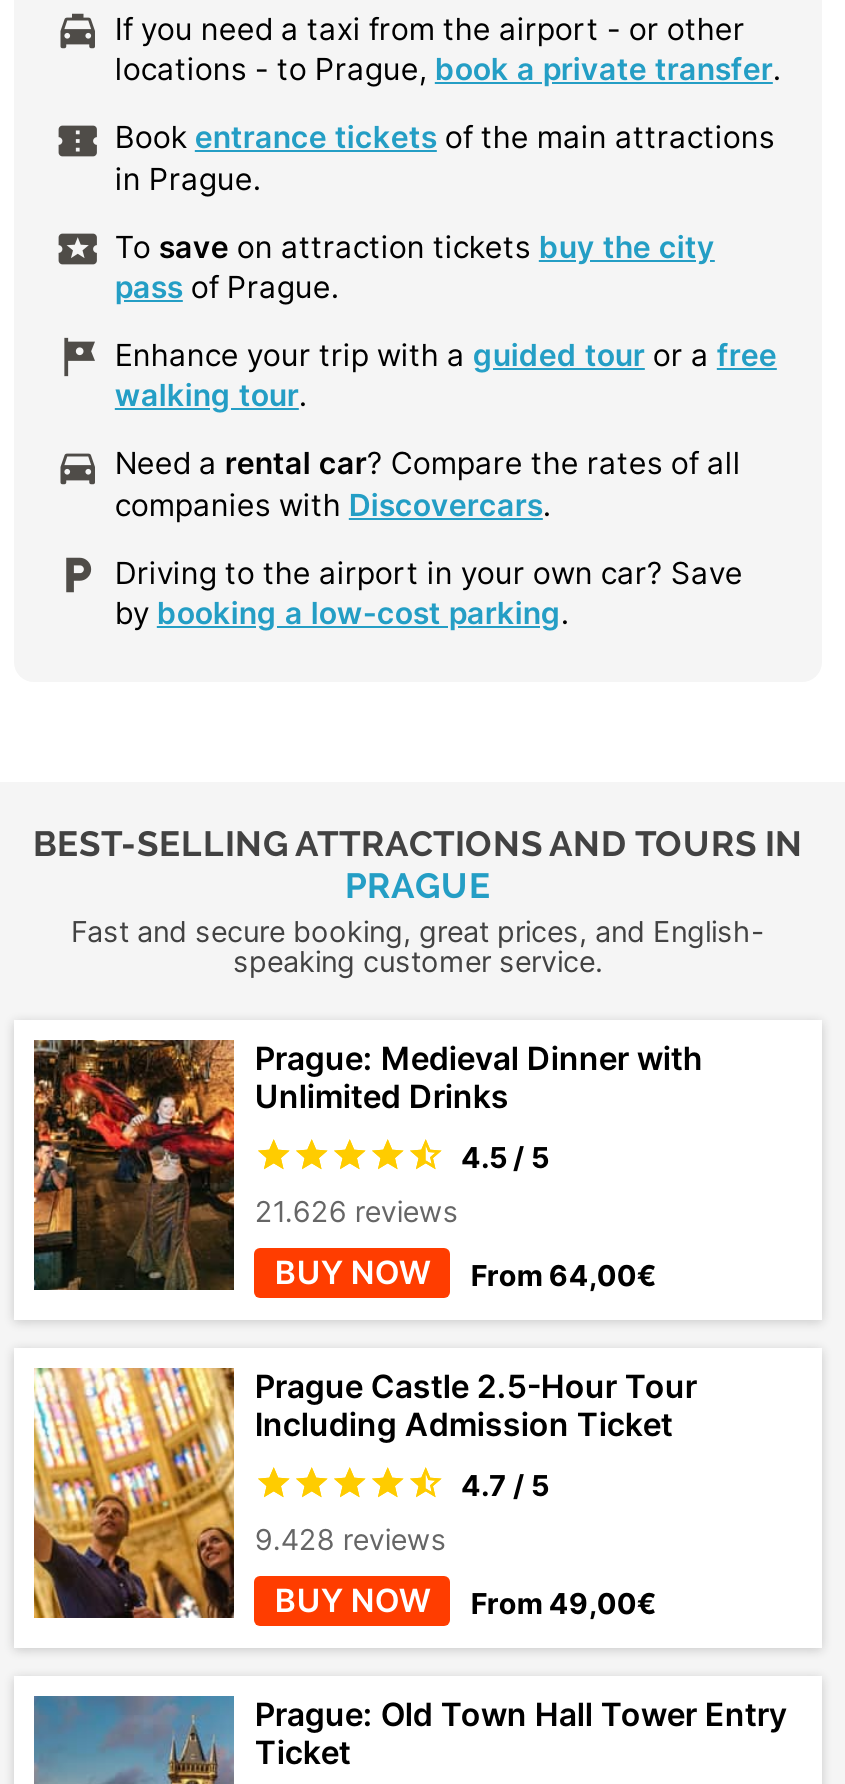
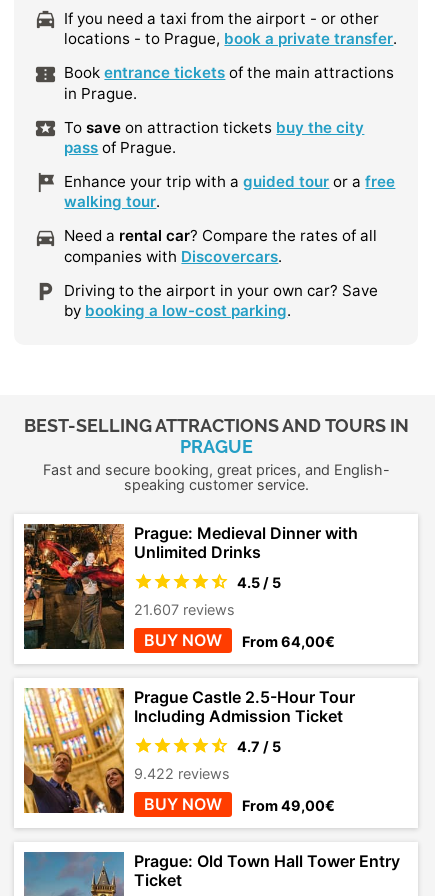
[255,1194,459,1228] 21.626 reviews -> [134,601,235,618] 21.607 reviews
[255,1522,447,1556] 9.428 reviews -> [134,765,230,782] 9.422 reviews

